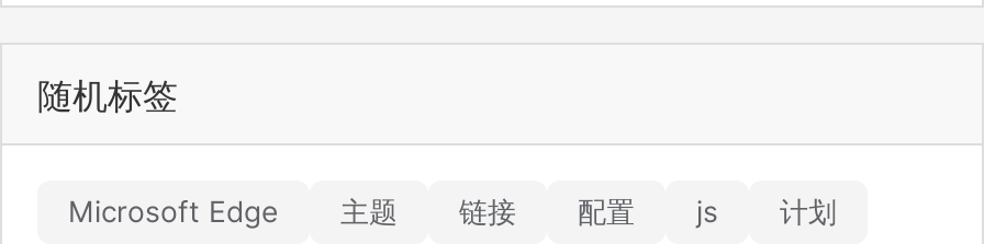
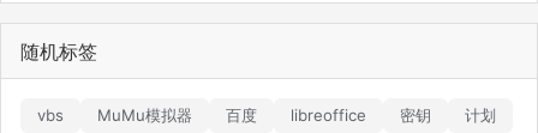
[68,194,718,229] Microsoft Edge | 主题 | 链接 | 配置 | js -> [37,106,431,125] vbs | MuMu模拟器 | 百度 | libreoffice | 密钥

